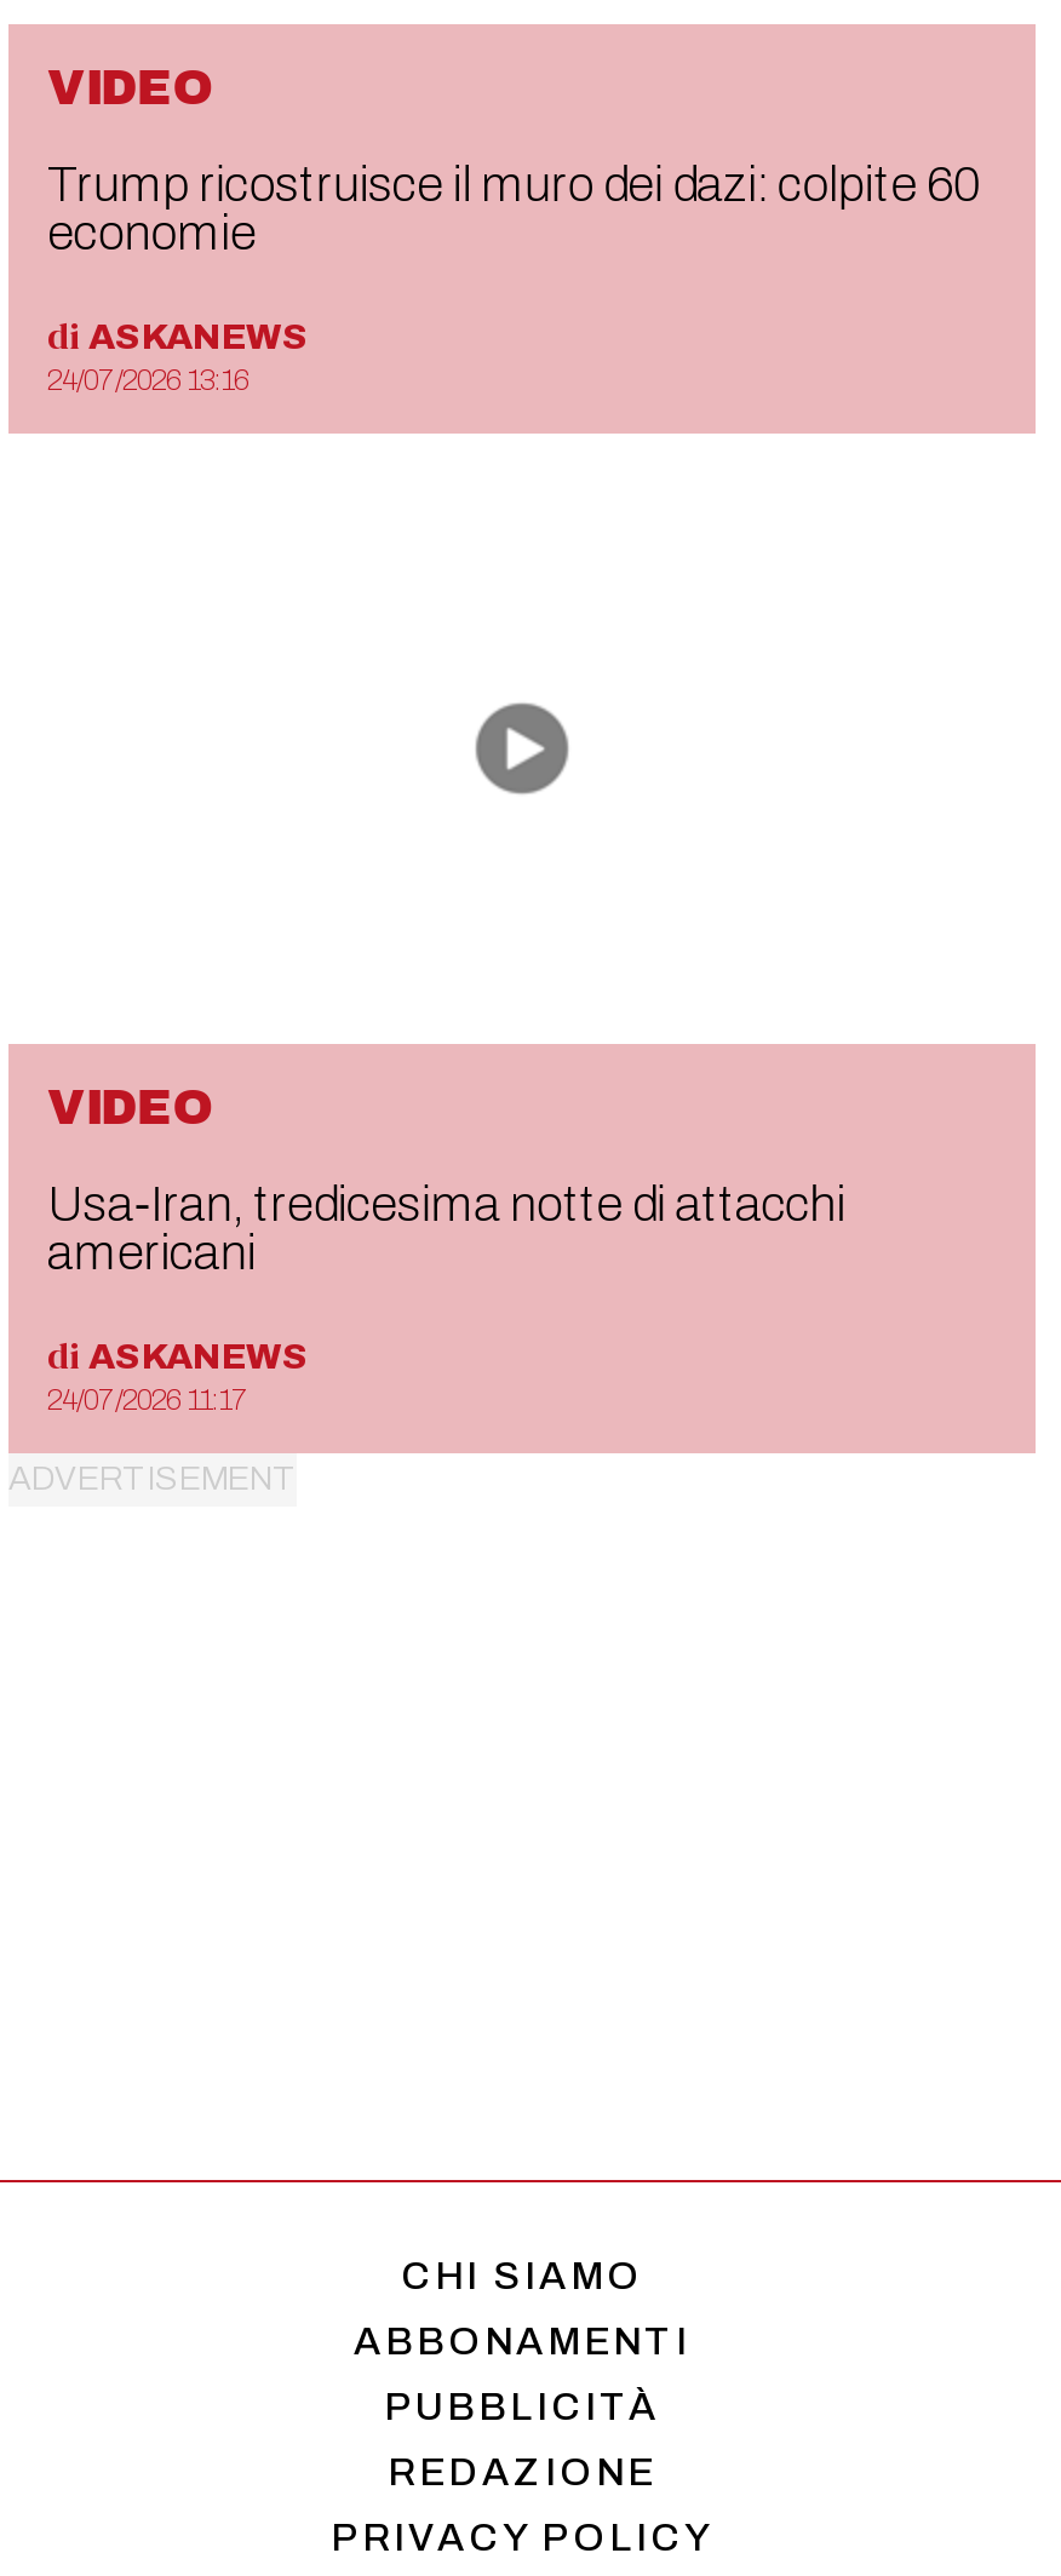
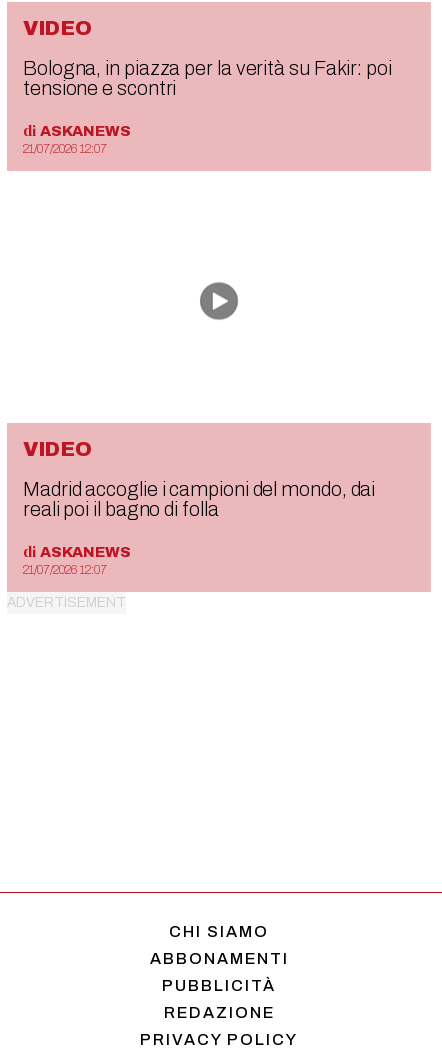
[47,156,979,258] Trump ricostruisce il muro dei dazi: colpite 60 | economie -> [23,57,392,99] Bologna, in piazza per la verità su Fakir: poi | tensione e scontri
[47,362,248,396] 24/07/2026 13:16 -> [23,142,107,156] 21/07/2026 12:07
[47,1176,845,1278] Usa-Iran, tredicesima notte di attacchi | americani -> [23,478,375,520] Madrid accoglie i campioni del mondo, dai | reali poi il bagno di folla
[47,1382,248,1416] 24/07/2026 11:17 -> [23,563,107,577] 21/07/2026 12:07

